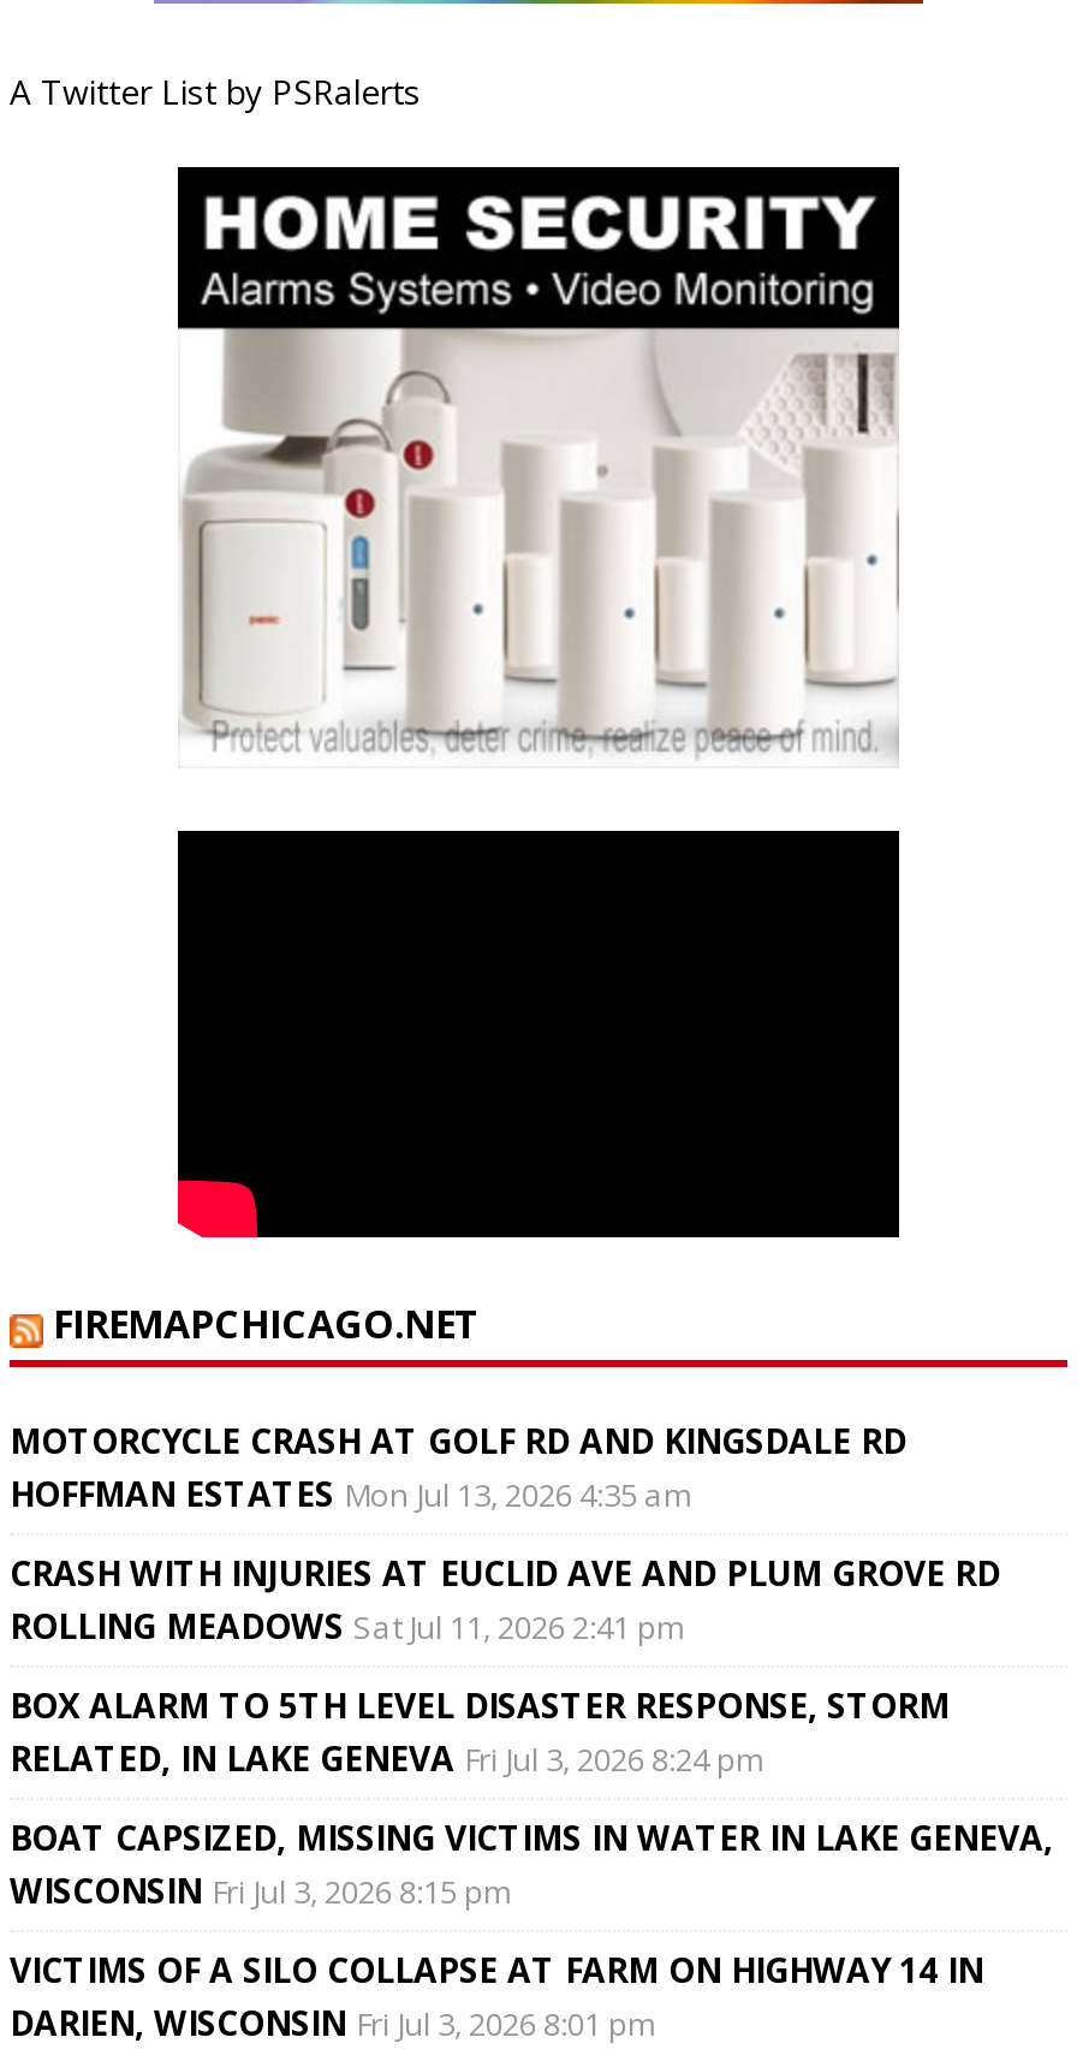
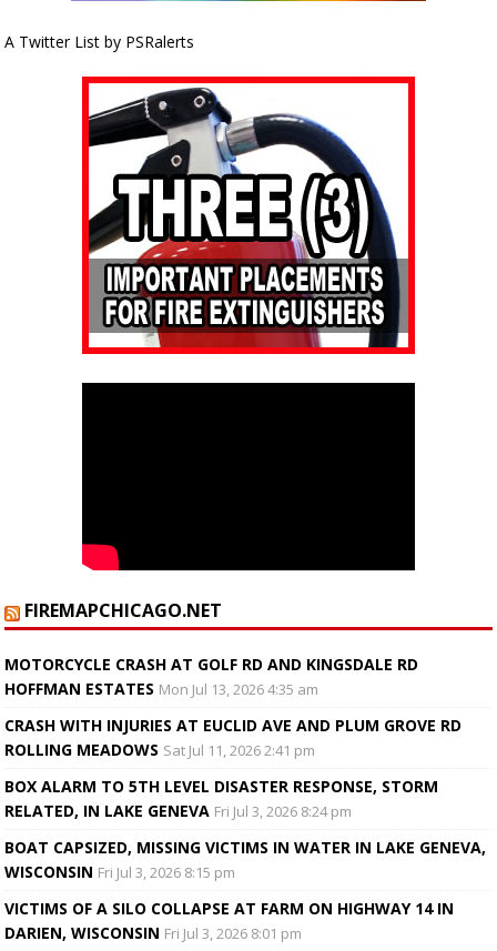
[175,164,902,767] [image] -> [81,75,416,355] [image]

